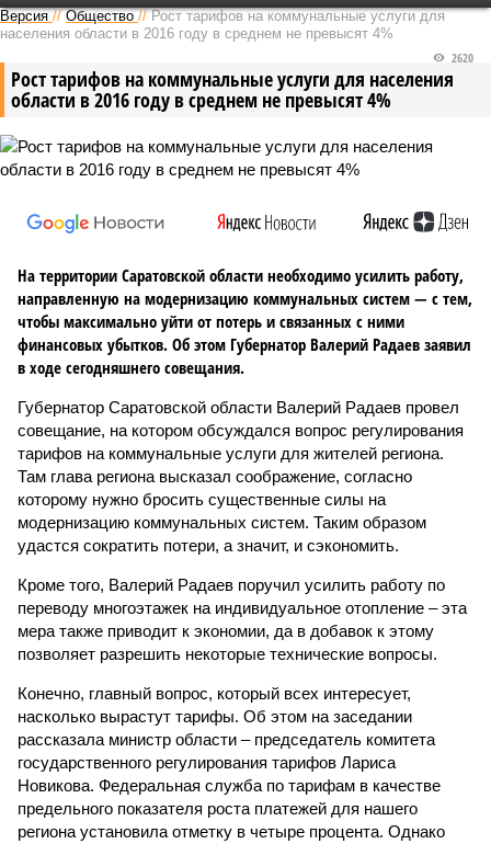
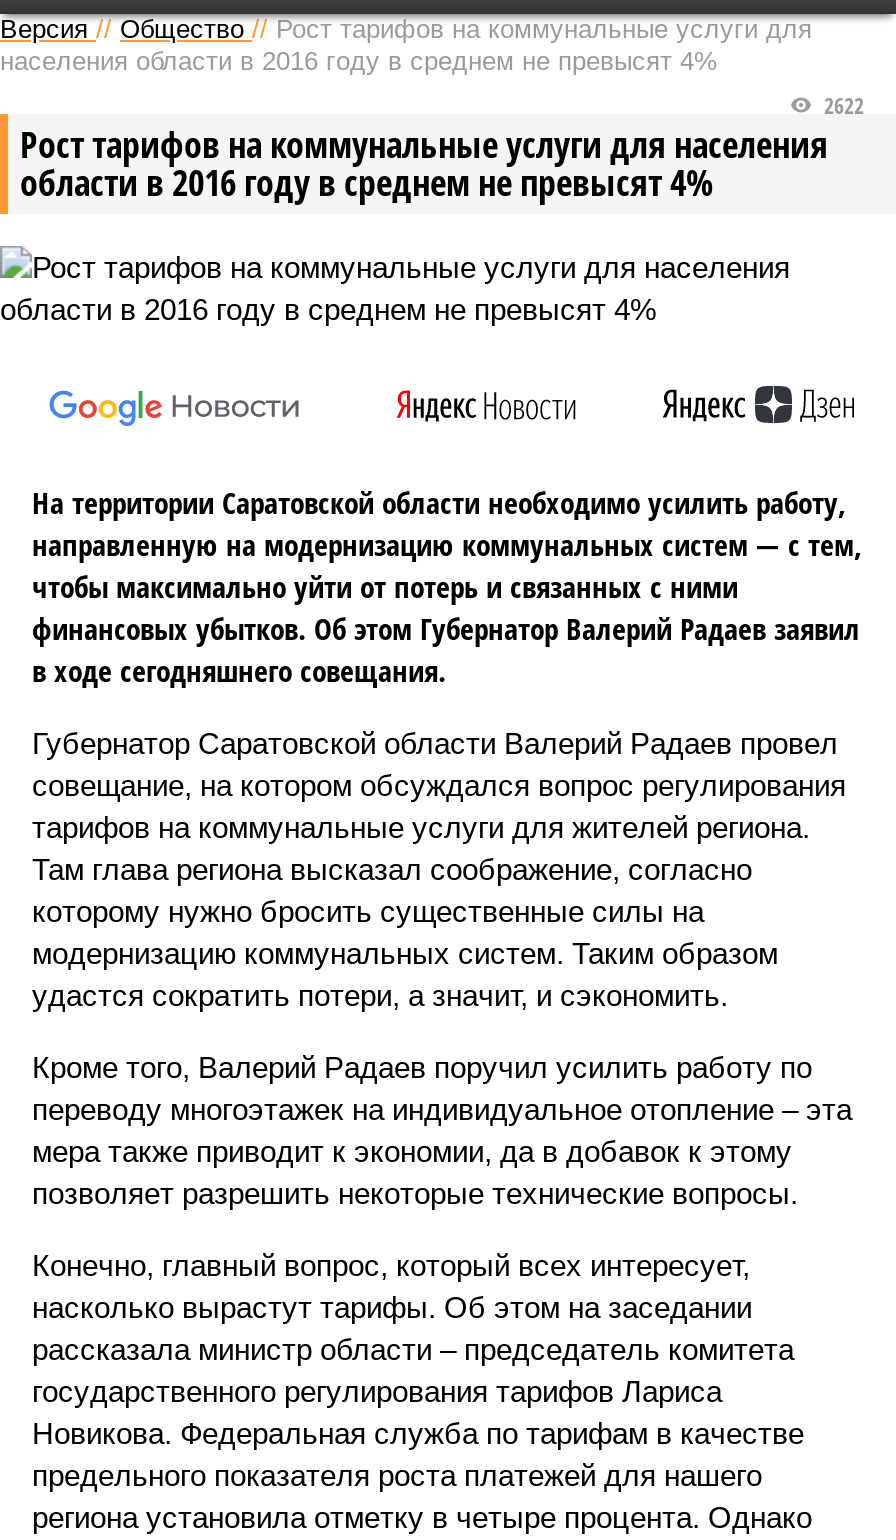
[448,49,473,66] 2620 -> [818,90,864,120] 2622

